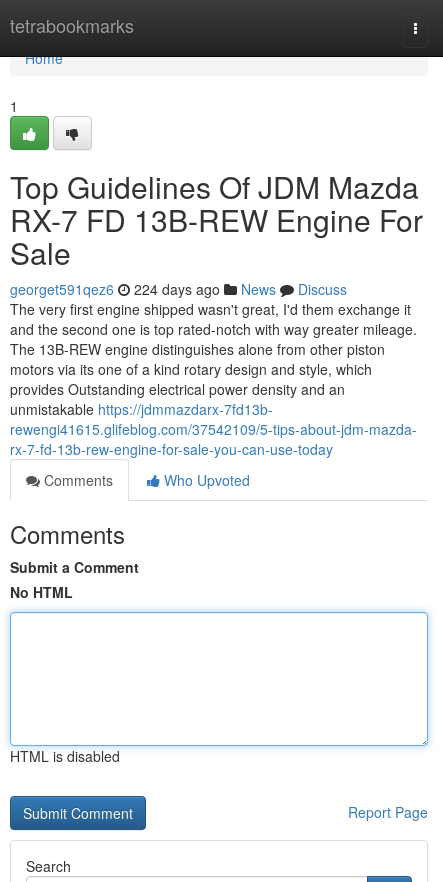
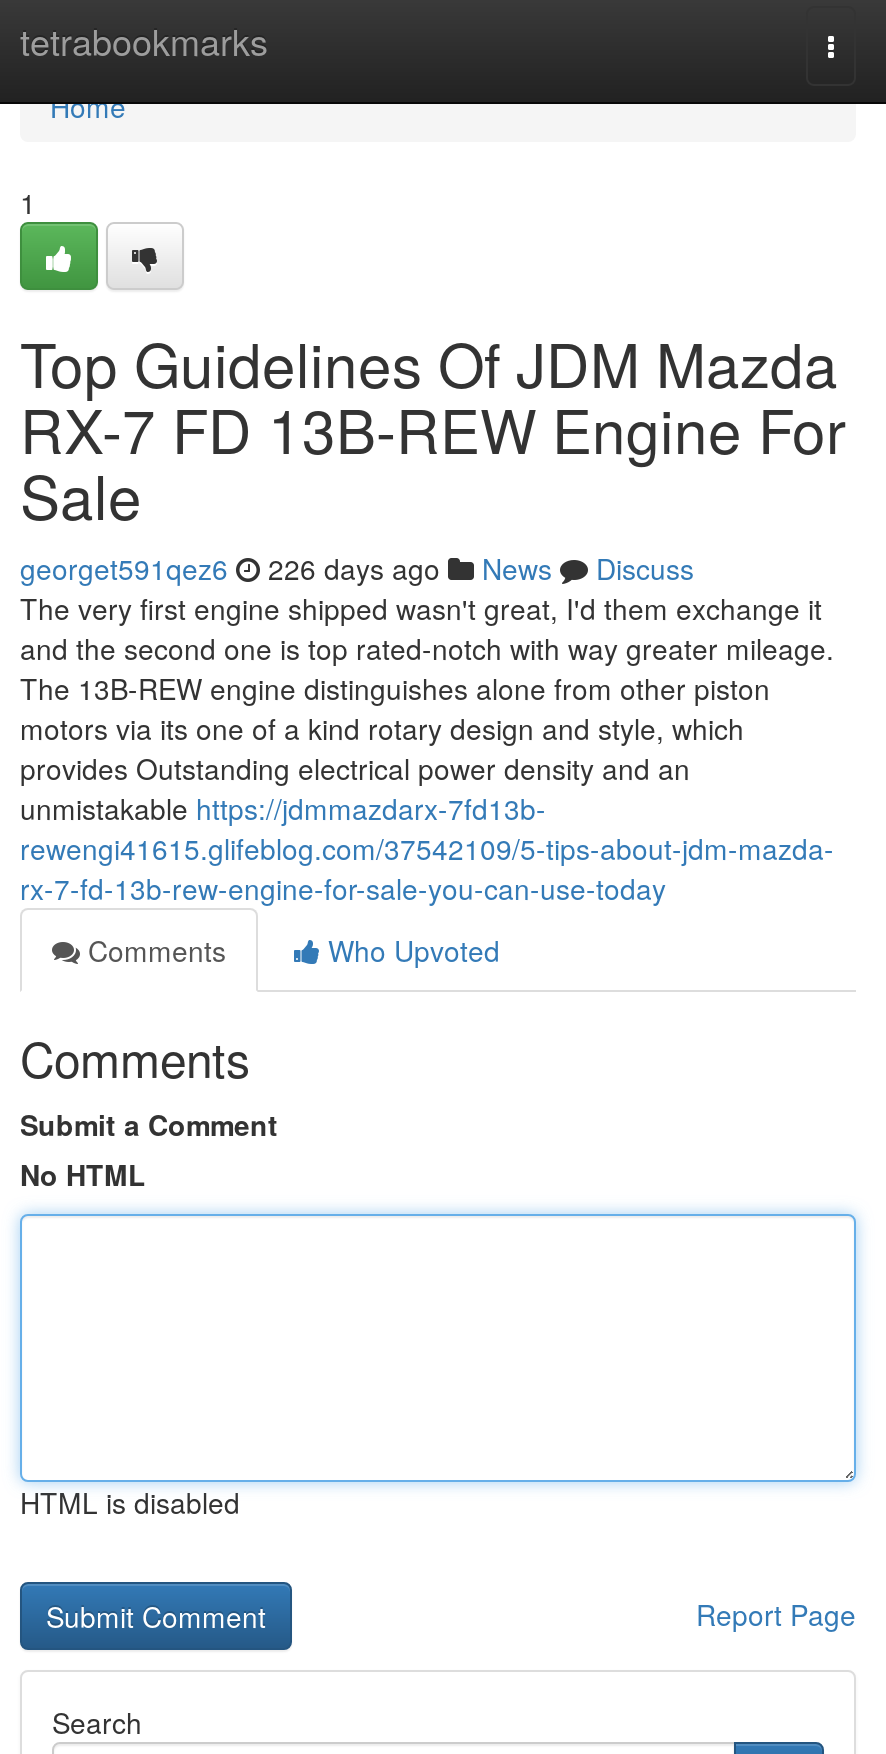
[10,279,347,299] georget591qez6 224 days ago News Discuss -> [20,548,694,588] georget591qez6 226 days ago News Discuss

